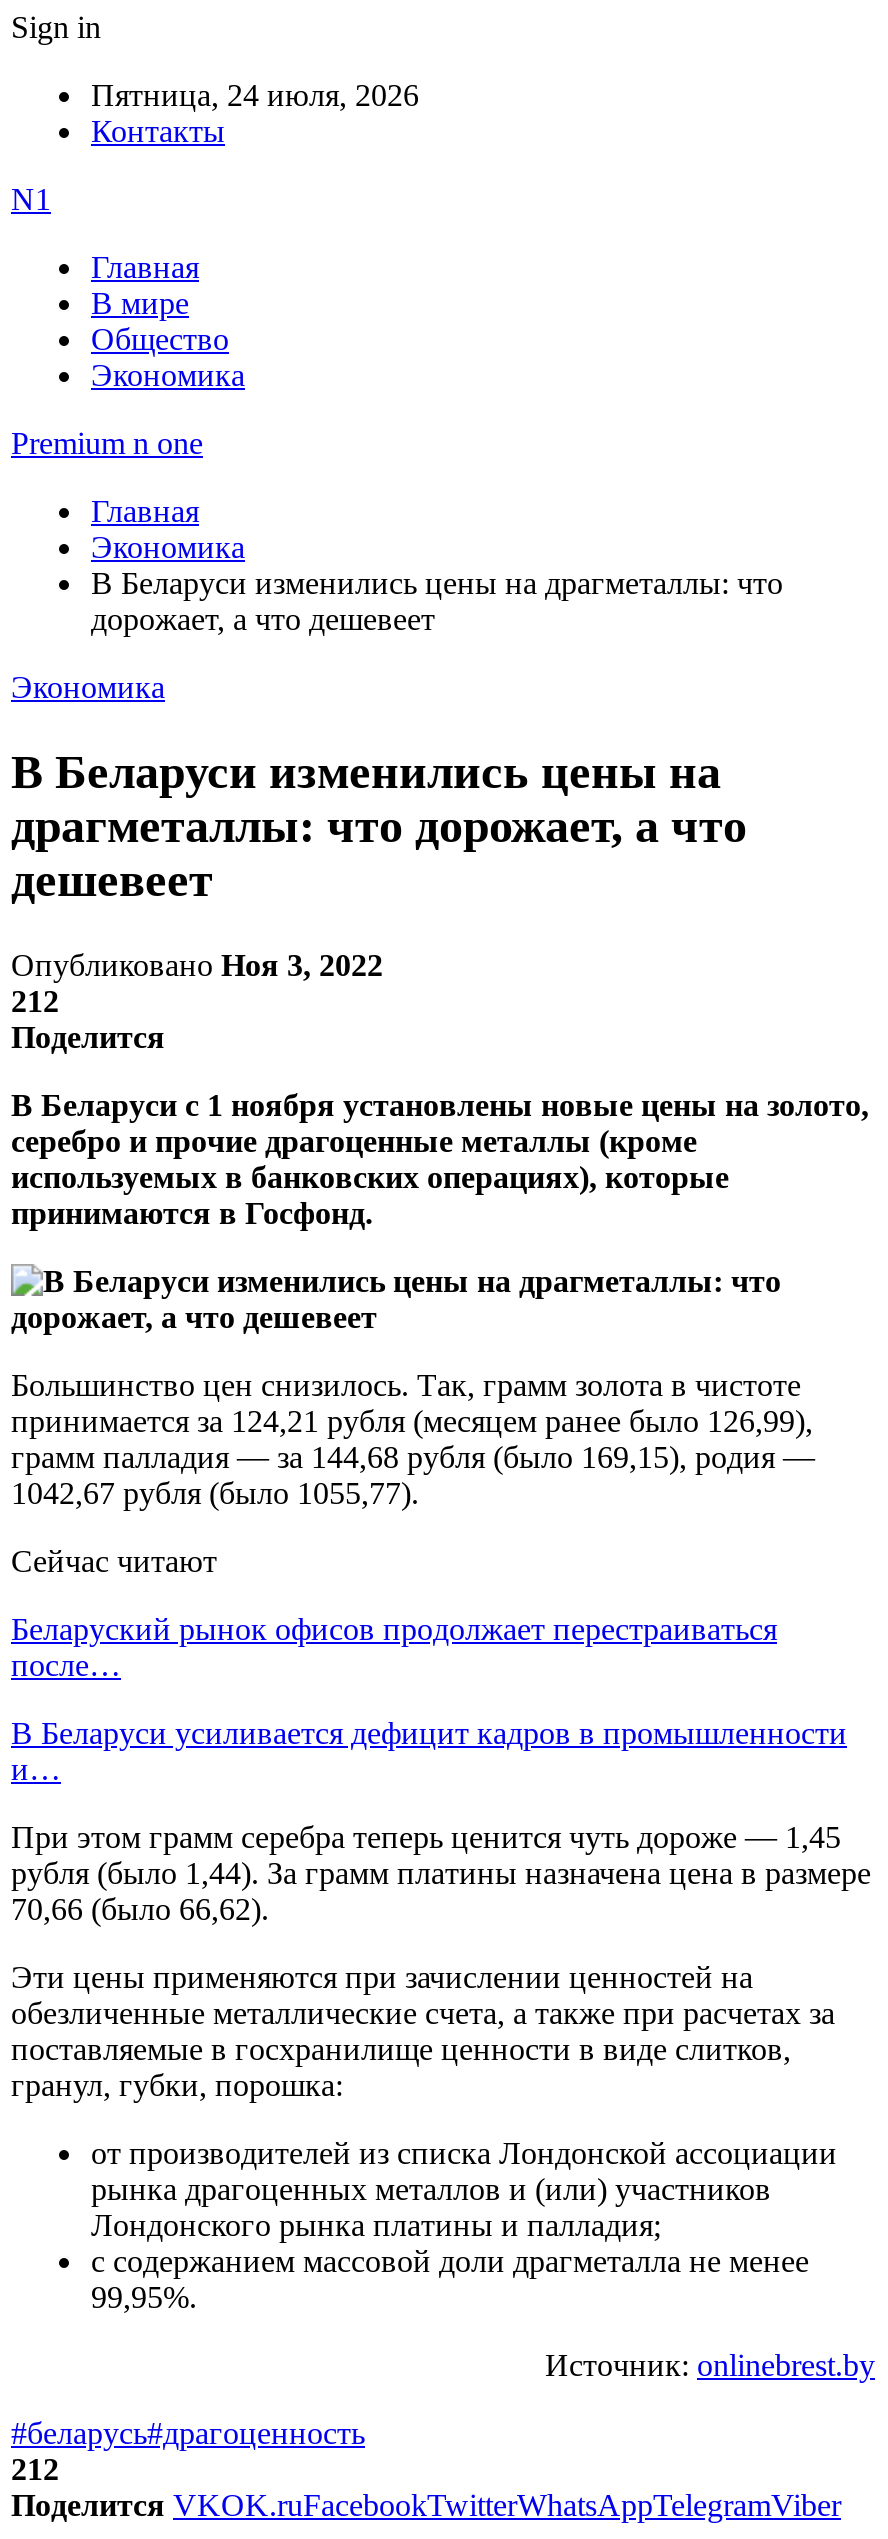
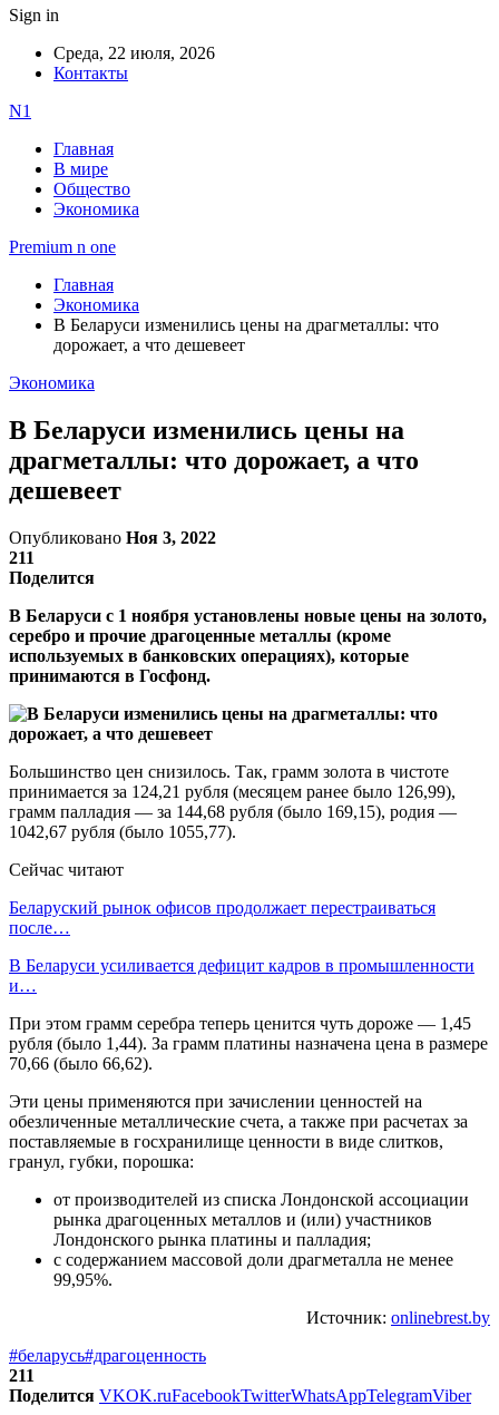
[91,78,419,112] Пятница, 24 июля, 2026 -> [53,43,215,62] Среда, 22 июля, 2026
[11,984,59,1018] 212 -> [9,548,35,567] 211
[11,2452,59,2486] 212 -> [9,1366,35,1385] 211

